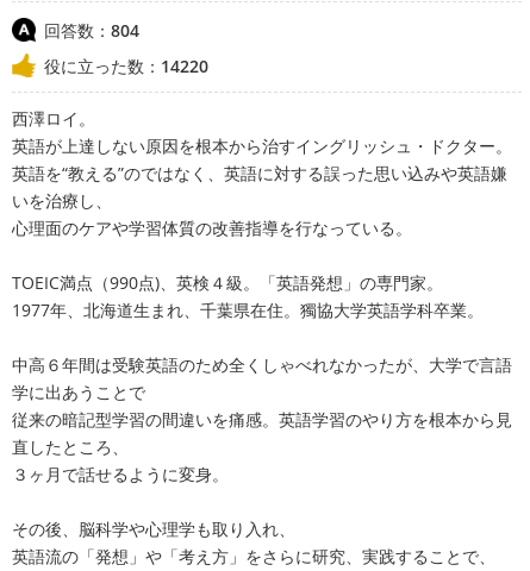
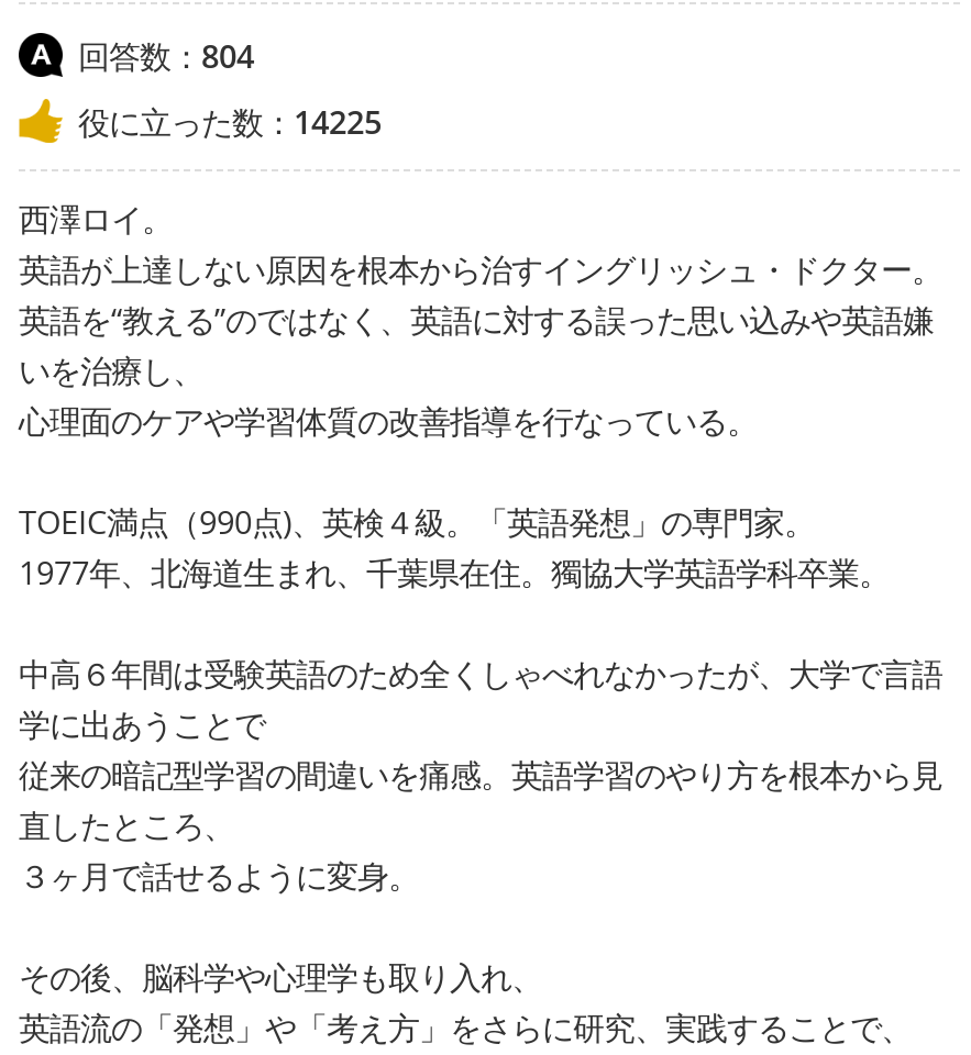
[44,55,208,77] 役に立った数：14220 -> [78,101,382,143] 役に立った数：14225

